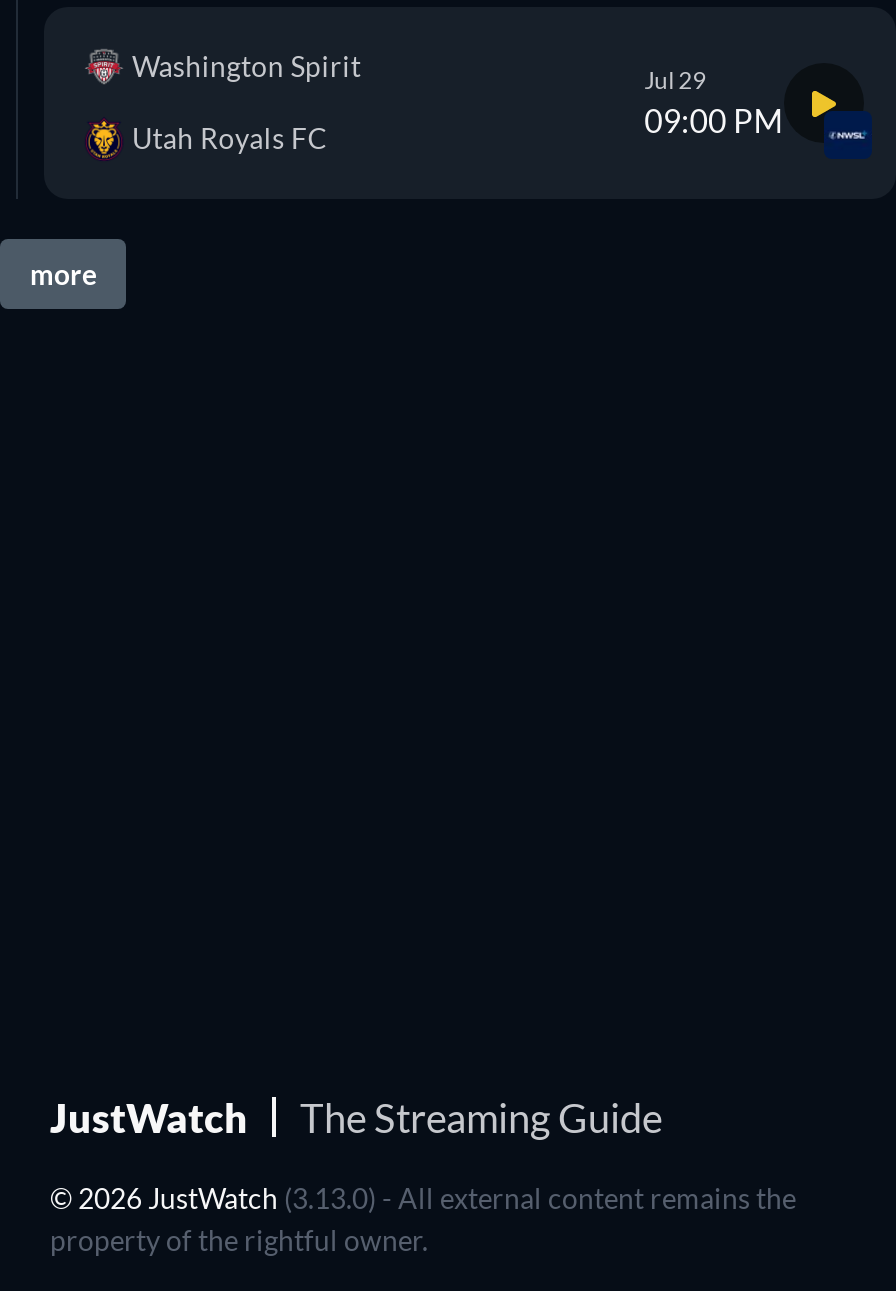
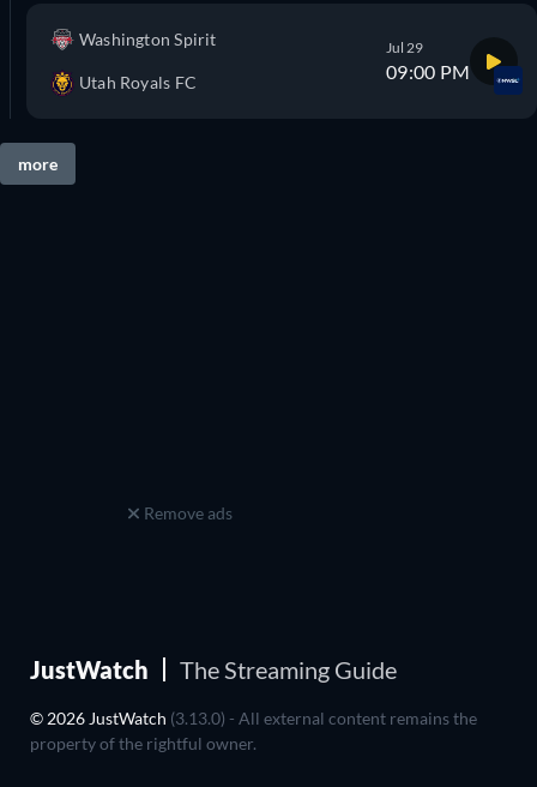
none -> [140,503,232,523] Remove ads

